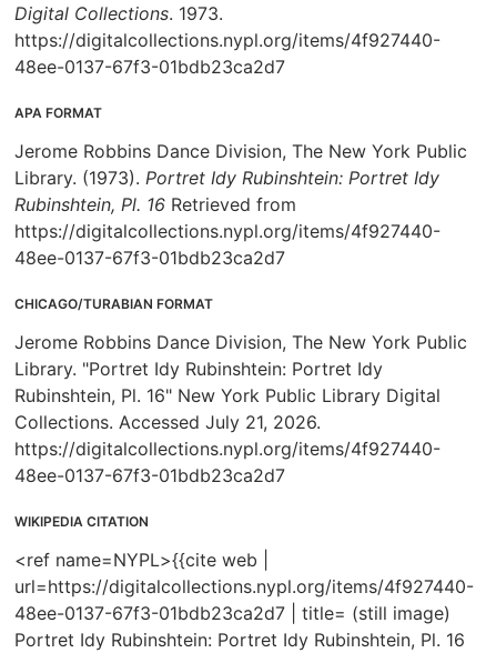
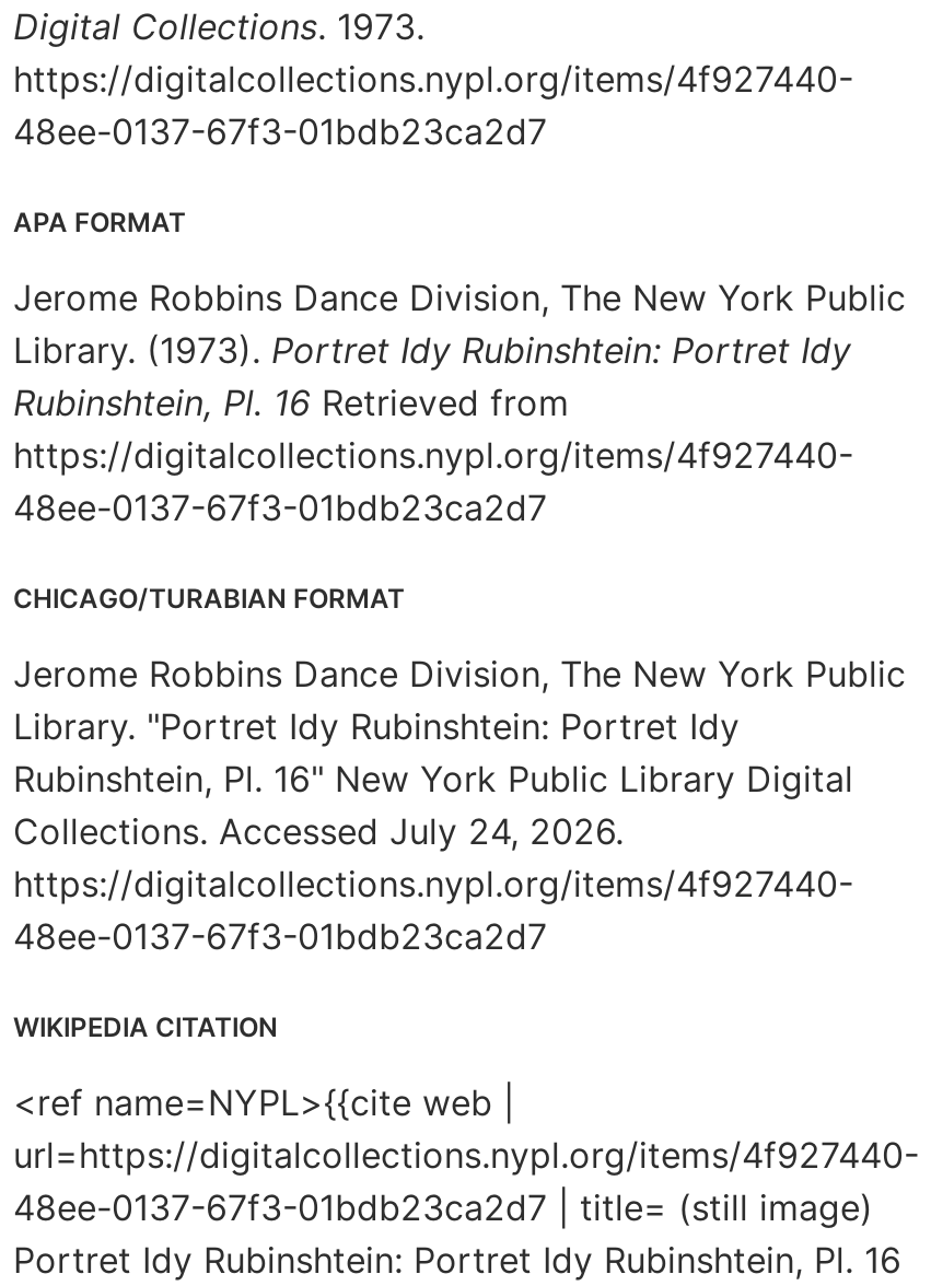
[14,411,321,433] Collections. Accessed July 21, 2026. -> [13,809,624,853] Collections. Accessed July 24, 2026.

